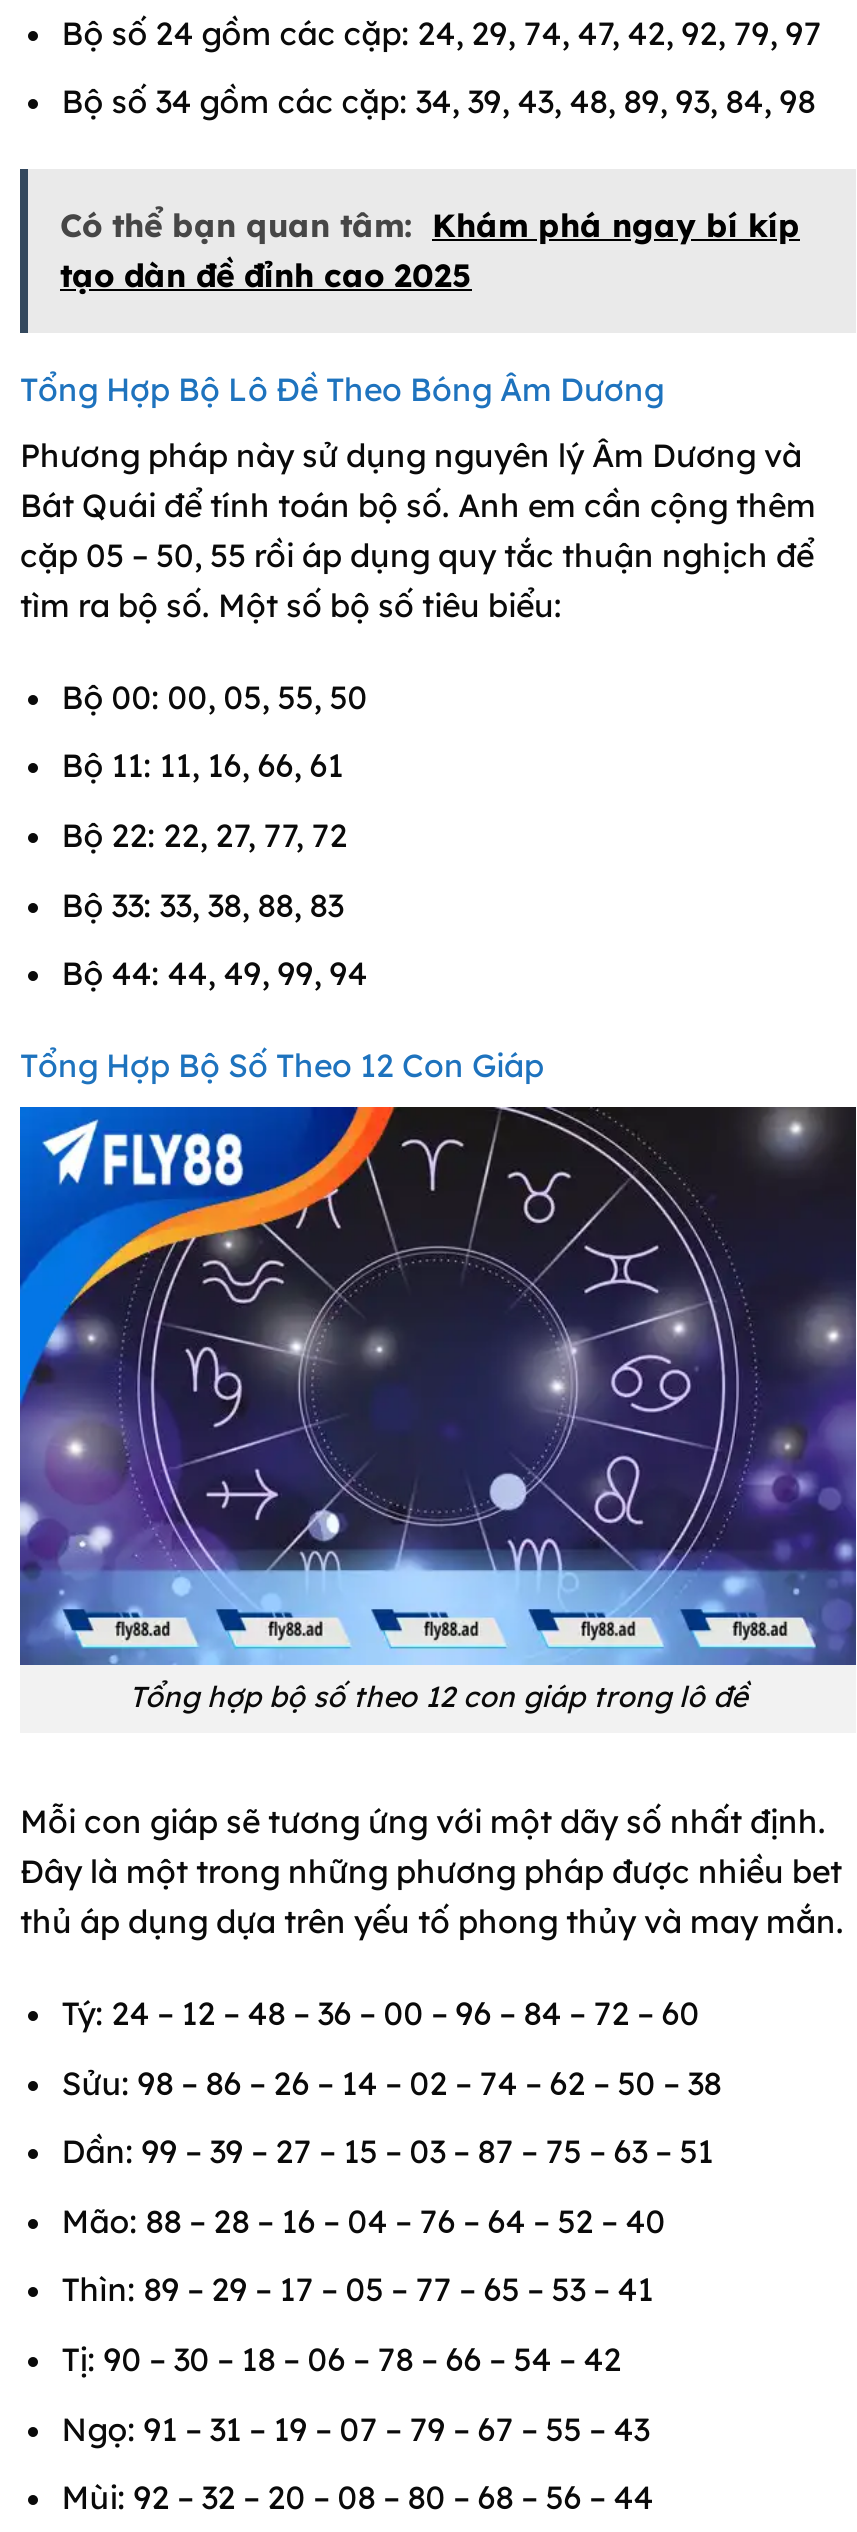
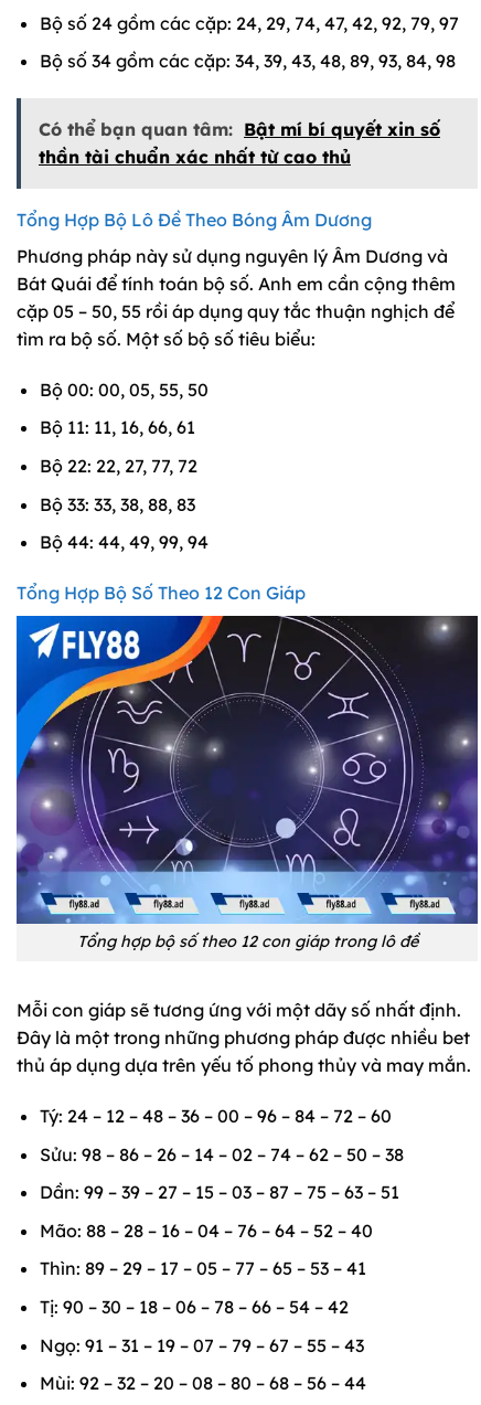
[60,205,800,295] Có thể bạn quan tâm: Khám phá ngay bí kíp | tạo dàn đề đỉnh cao 2025 -> [39,118,440,168] Có thể bạn quan tâm: Bật mí bí quyết xin số | thần tài chuẩn xác nhất từ cao thủ

